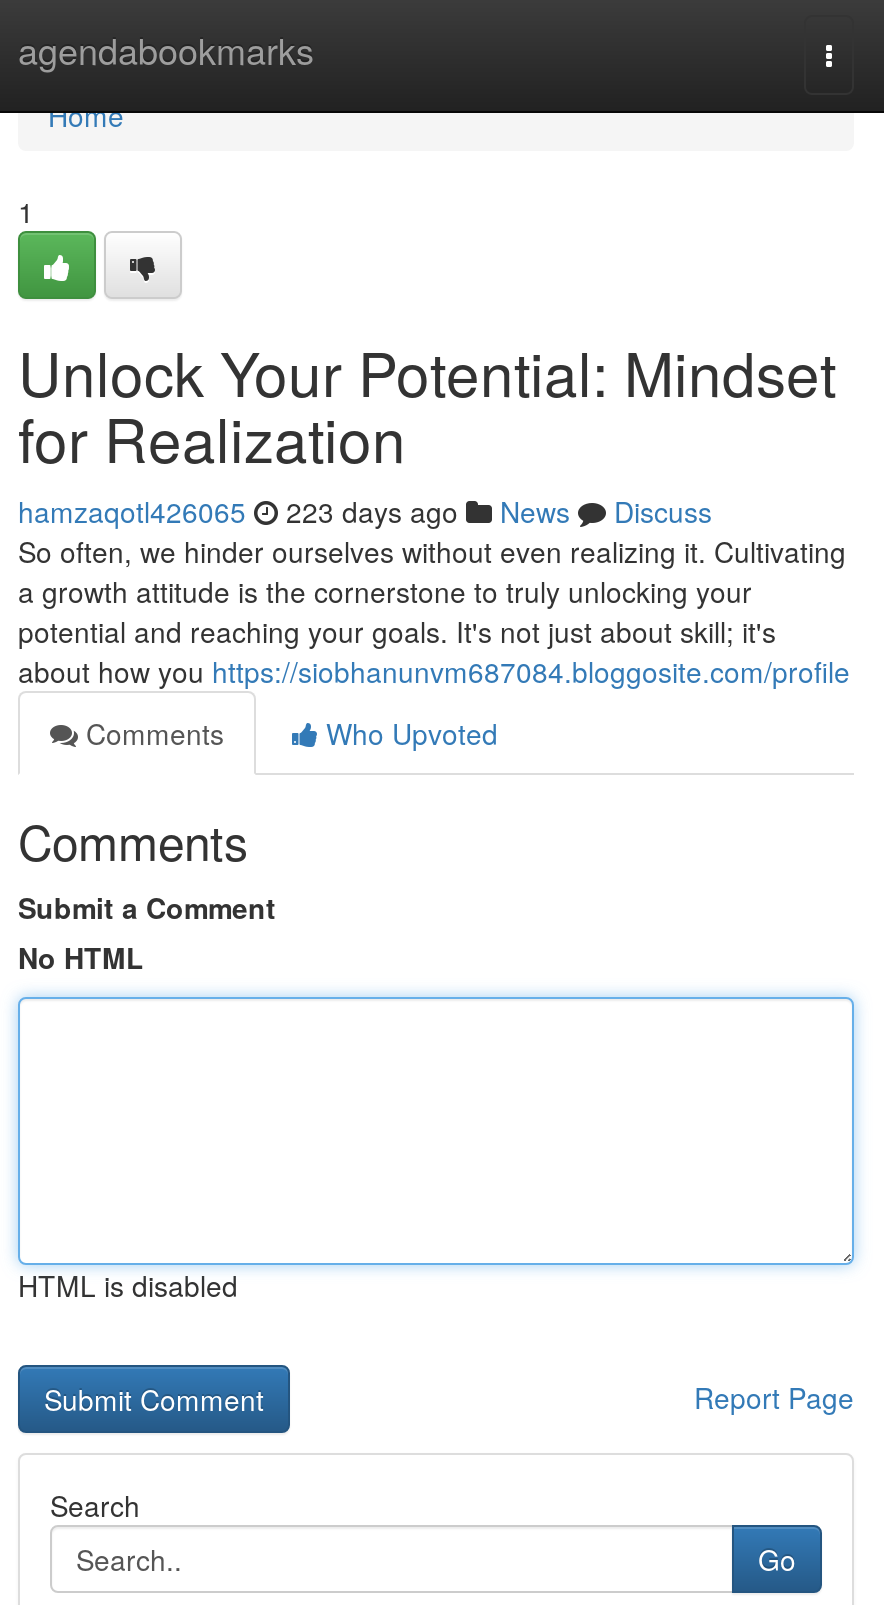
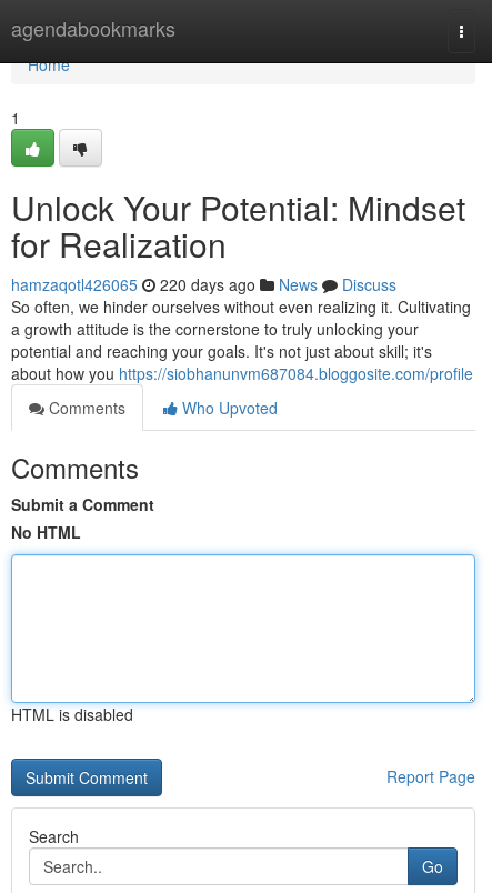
[18,491,712,531] hamzaqotl426065 223 days ago News Discuss -> [11,273,396,295] hamzaqotl426065 220 days ago News Discuss

